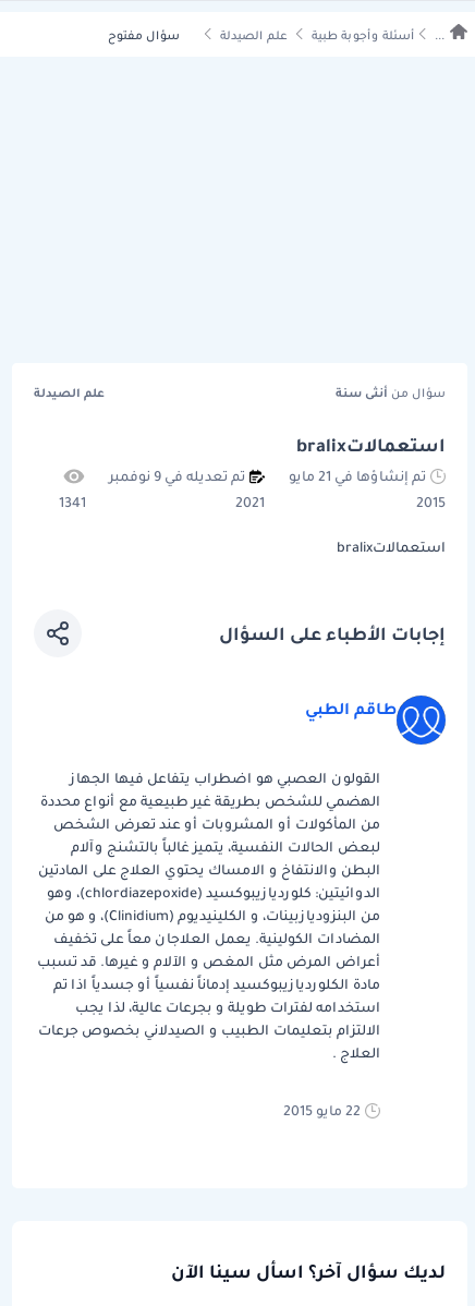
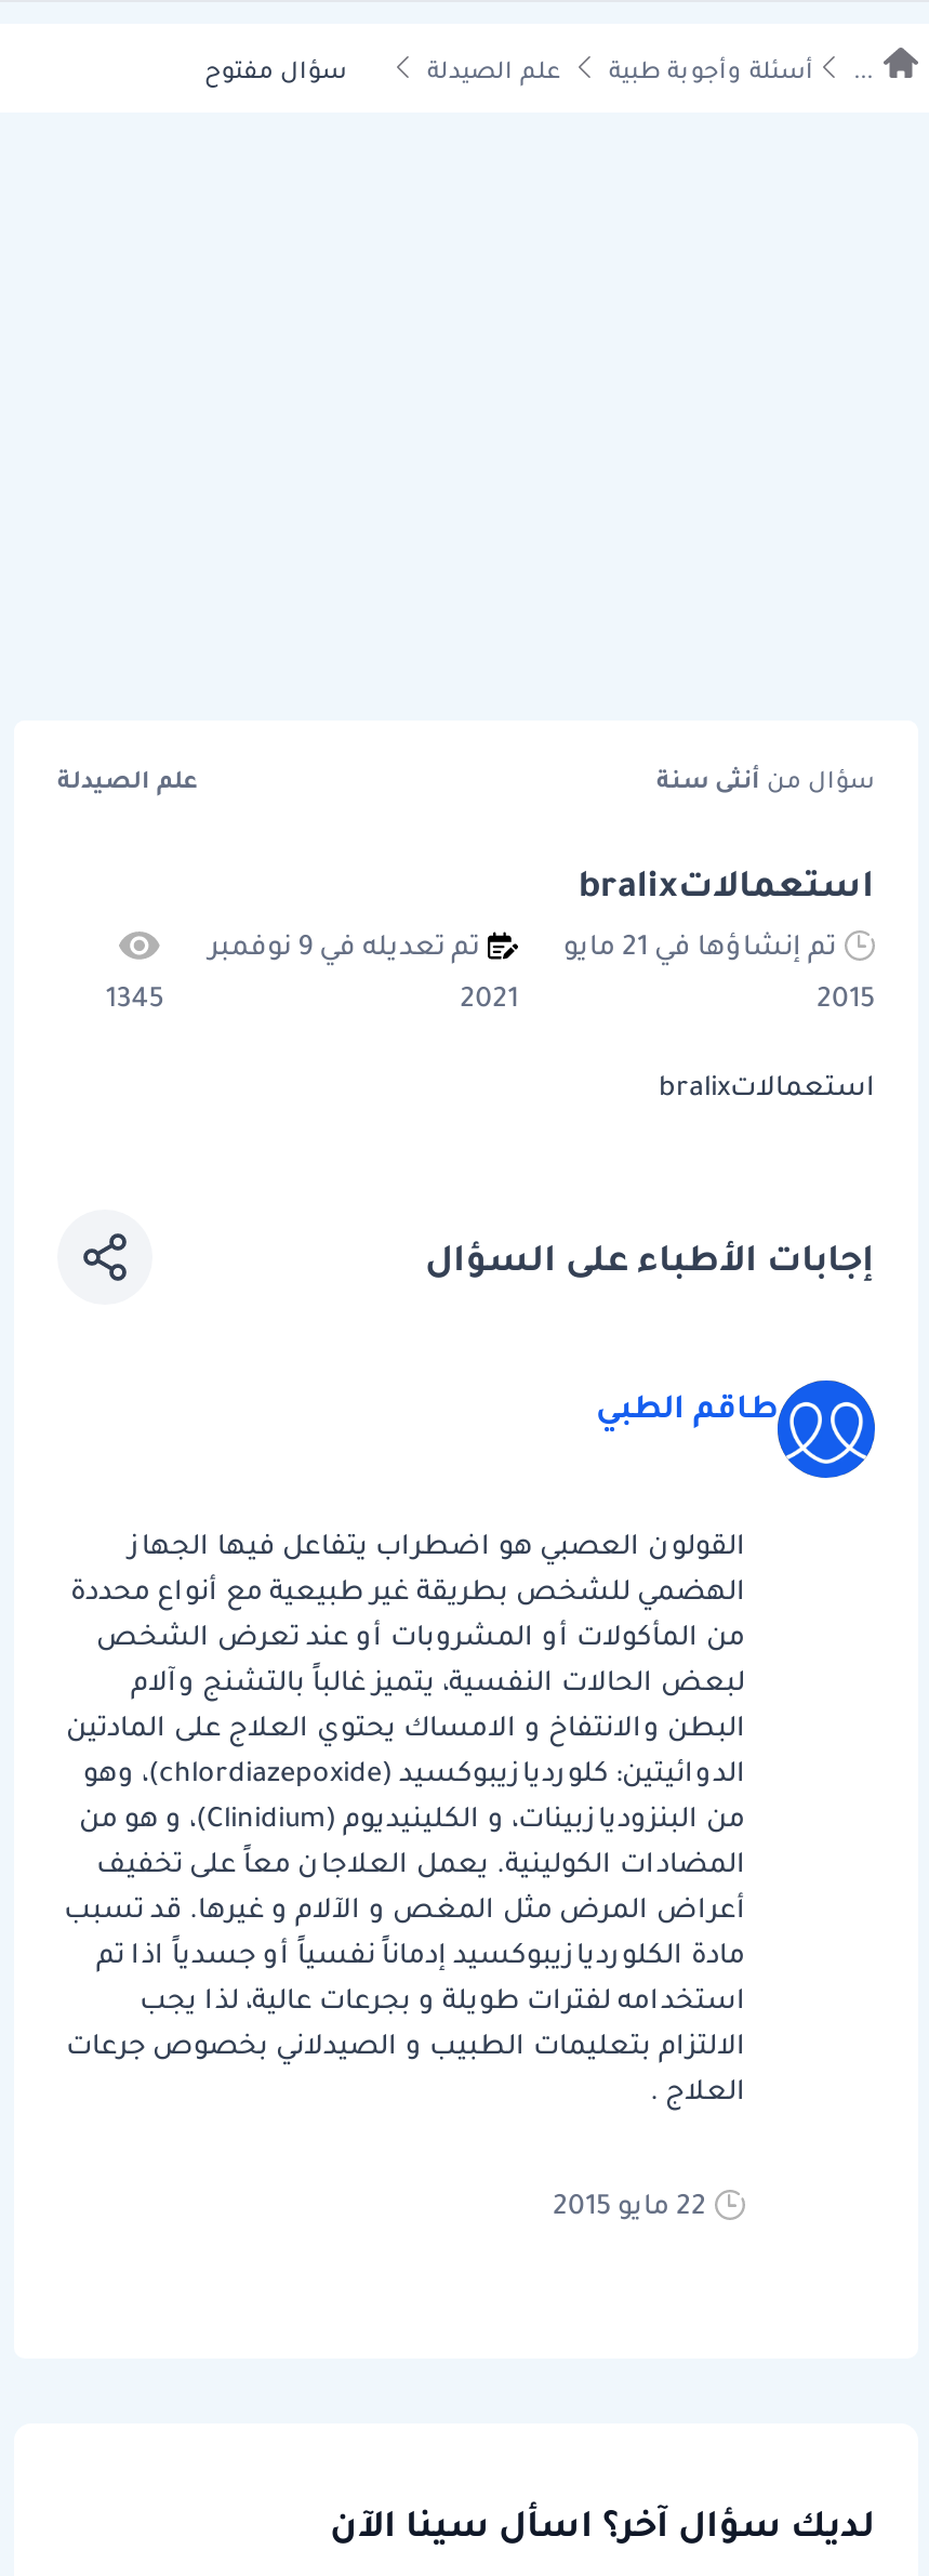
[58,492,86,512] 1341 -> [106,976,164,1017] 1345

